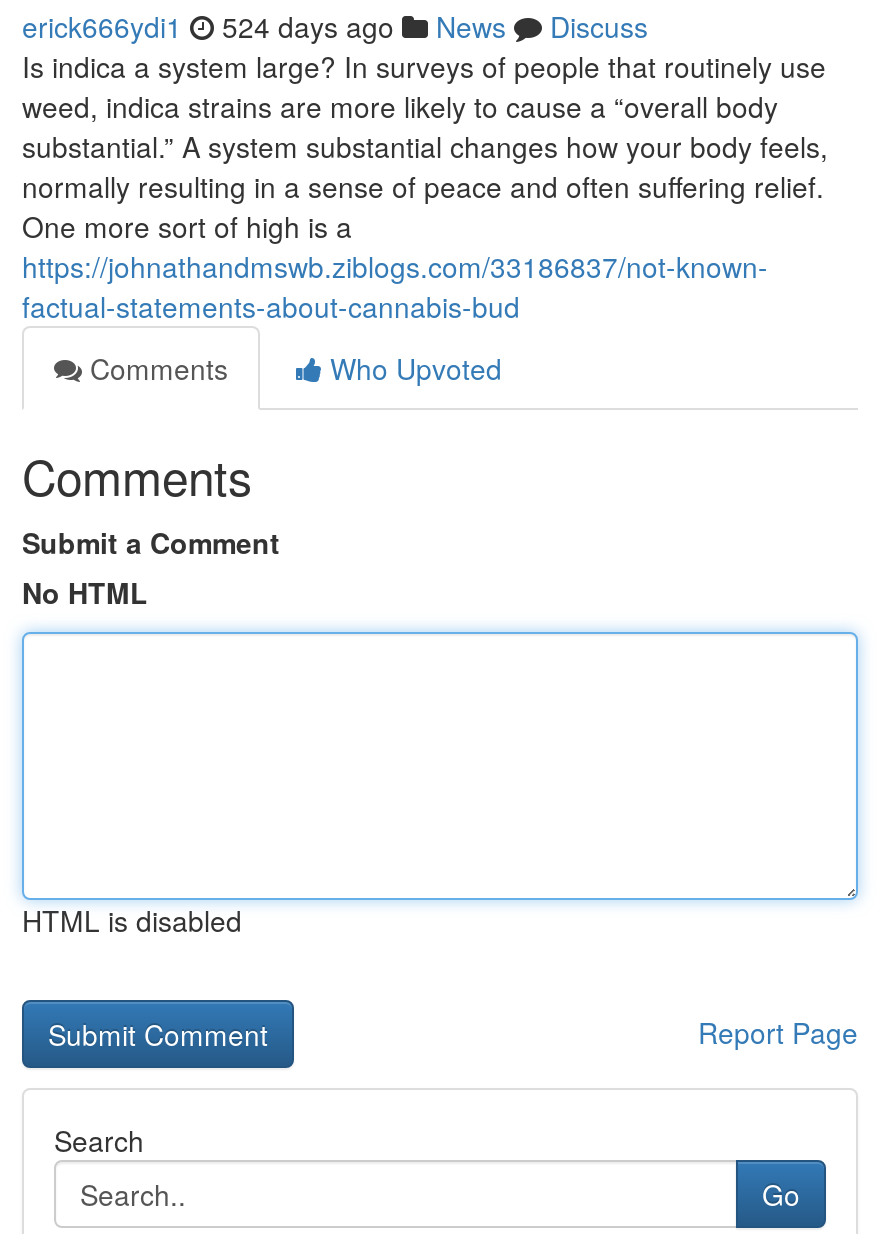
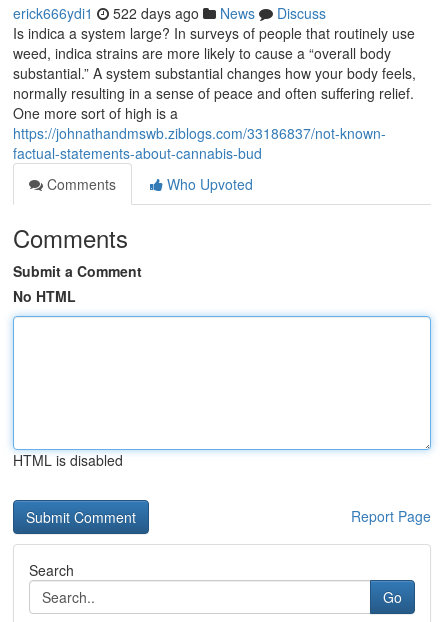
[22,6,648,46] erick666ydi1 524 days ago News Discuss -> [13,3,326,23] erick666ydi1 522 days ago News Discuss

